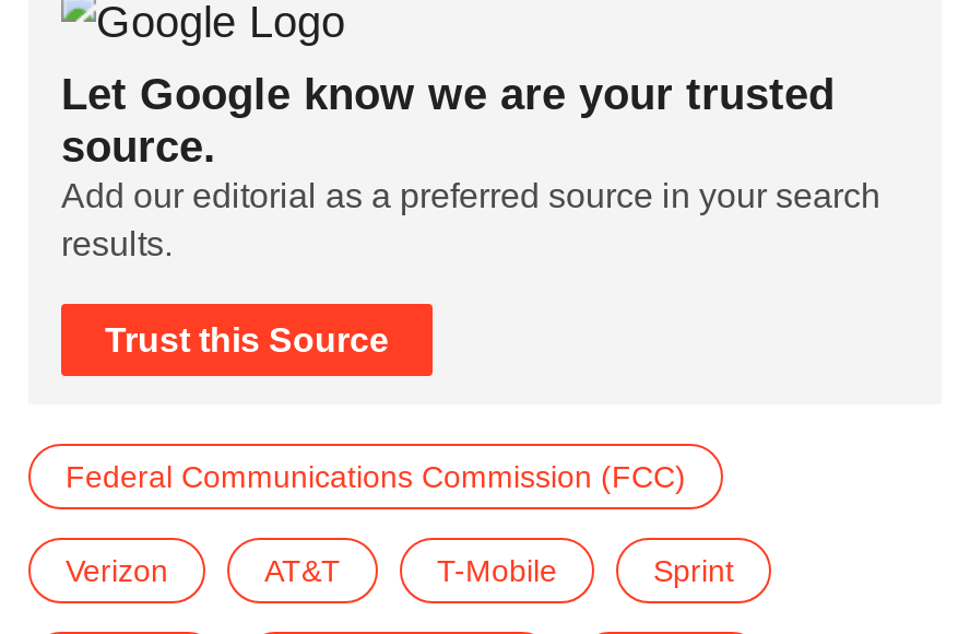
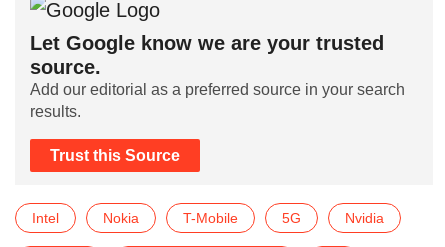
[66,460,686,589] Federal Communications Commission (FCC) | Verizon | AT&T -> [32,210,139,226] Intel | Nokia
[653,554,734,589] Sprint -> [282,210,384,226] 5G | Nvidia

